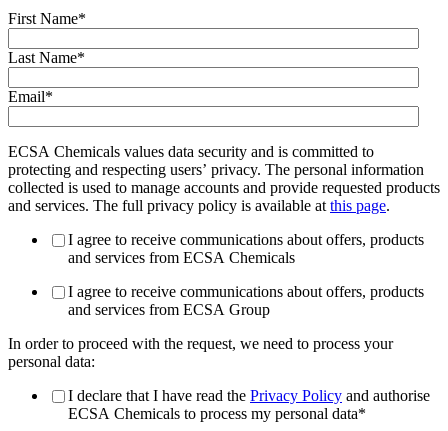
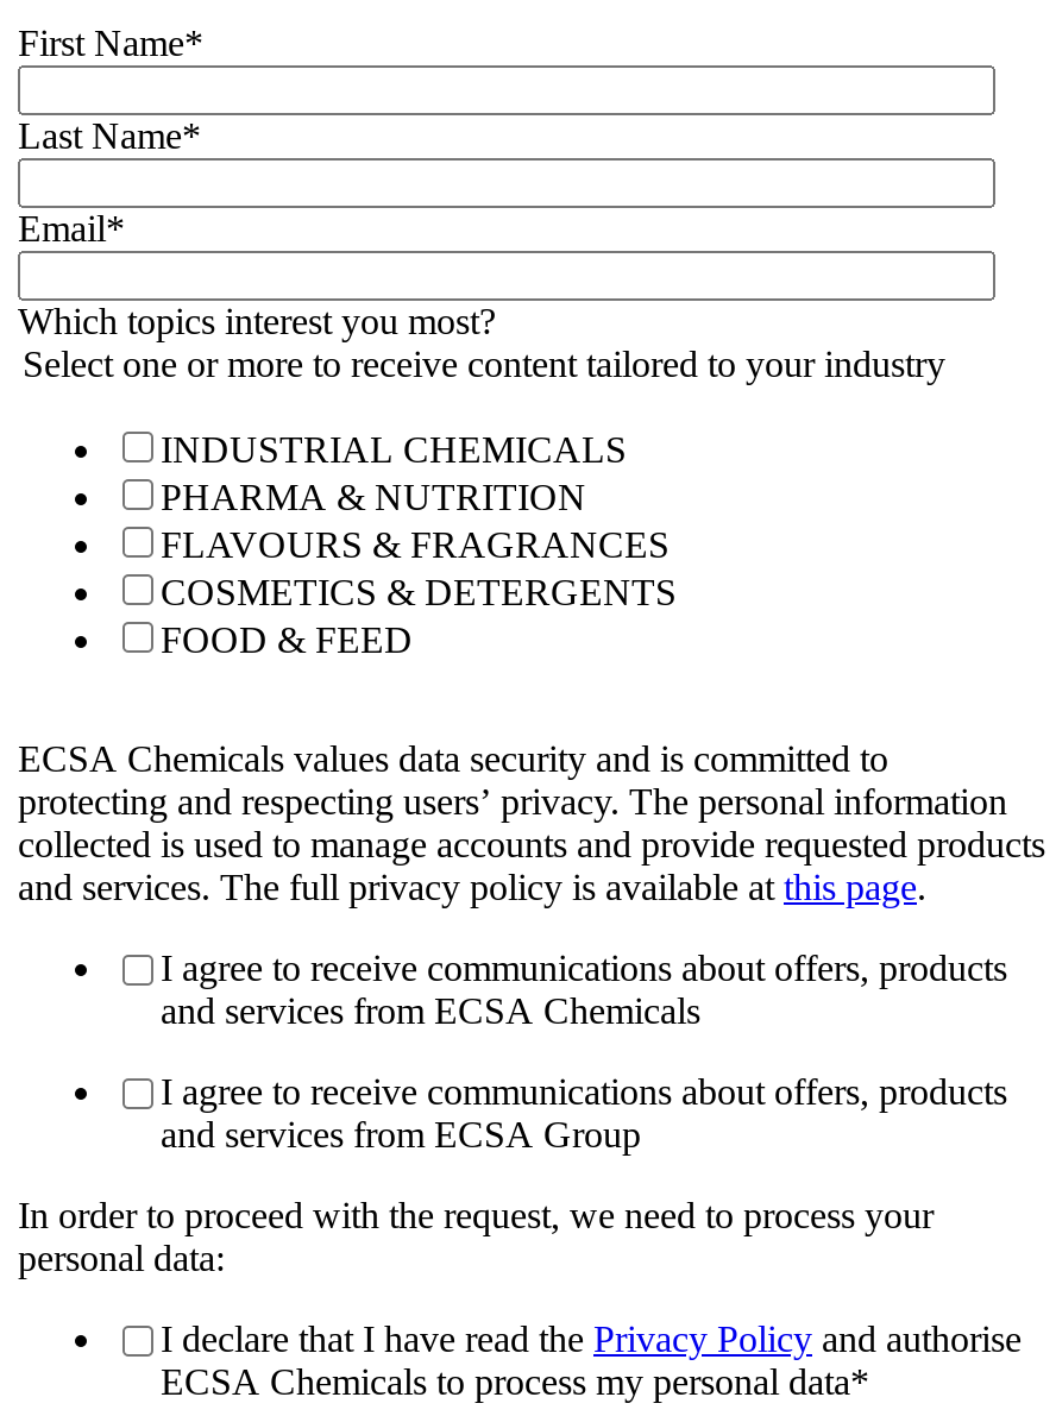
none -> [18,301,945,660] Which topics interest you most? | Select one or more to receive content tailored to your industry | INDUSTRIAL CHEMICALS | PHARMA & NUTRITION | FLAVOURS & FRAGRANCES | COSMETICS & DETERGENTS | FOOD & FEED

